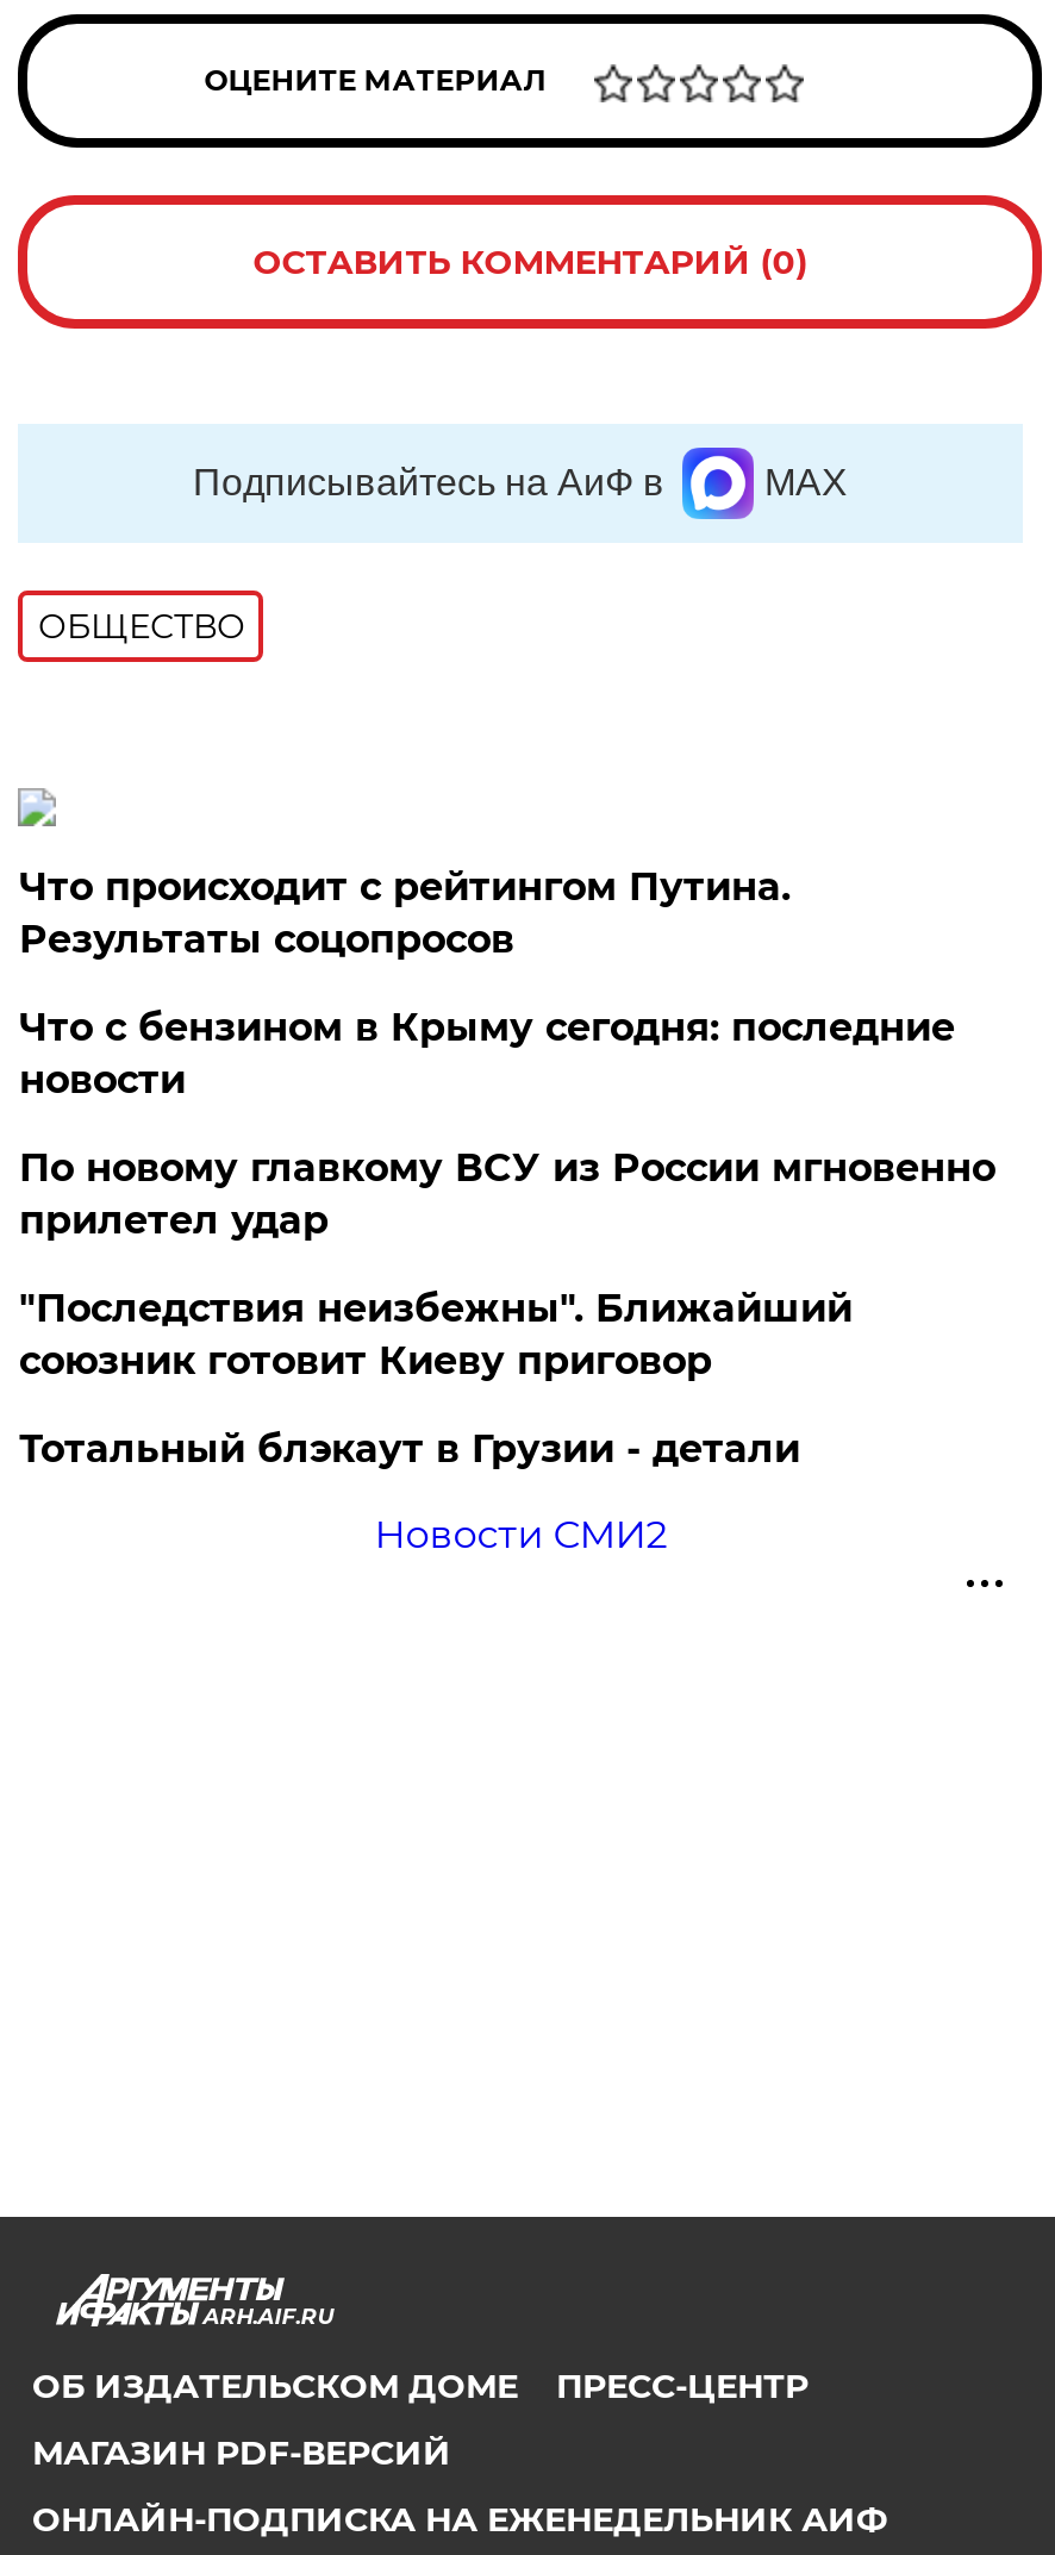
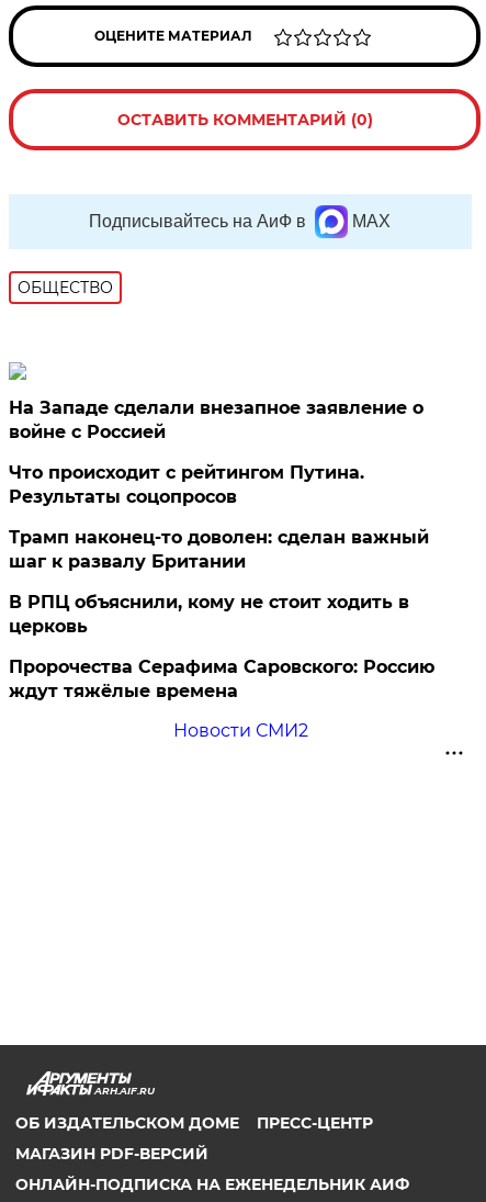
none -> [9,398,424,443] На Западе сделали внезапное заявление о | войне с Россией
moved [19,865,790,963] -> [9,462,365,507]: Что происходит с рейтингом Путина. | Результаты соцопросов
[19,1006,995,1472] Что с бензином в Крыму сегодня: последние | новости | По новому главкому ВСУ из России мгновенно | прилетел удар | "Последствия неизбежны". Ближайший | союзник готовит Киеву приговор | Тотальный блэкаут в Грузии - детали -> [9,527,435,702] Трамп наконец-то доволен: сделан важный | шаг к развалу Британии | В РПЦ объяснили, кому не стоит ходить в | церковь | Пророчества Серафима Саровского: Россию | ждут тяжёлые времена

